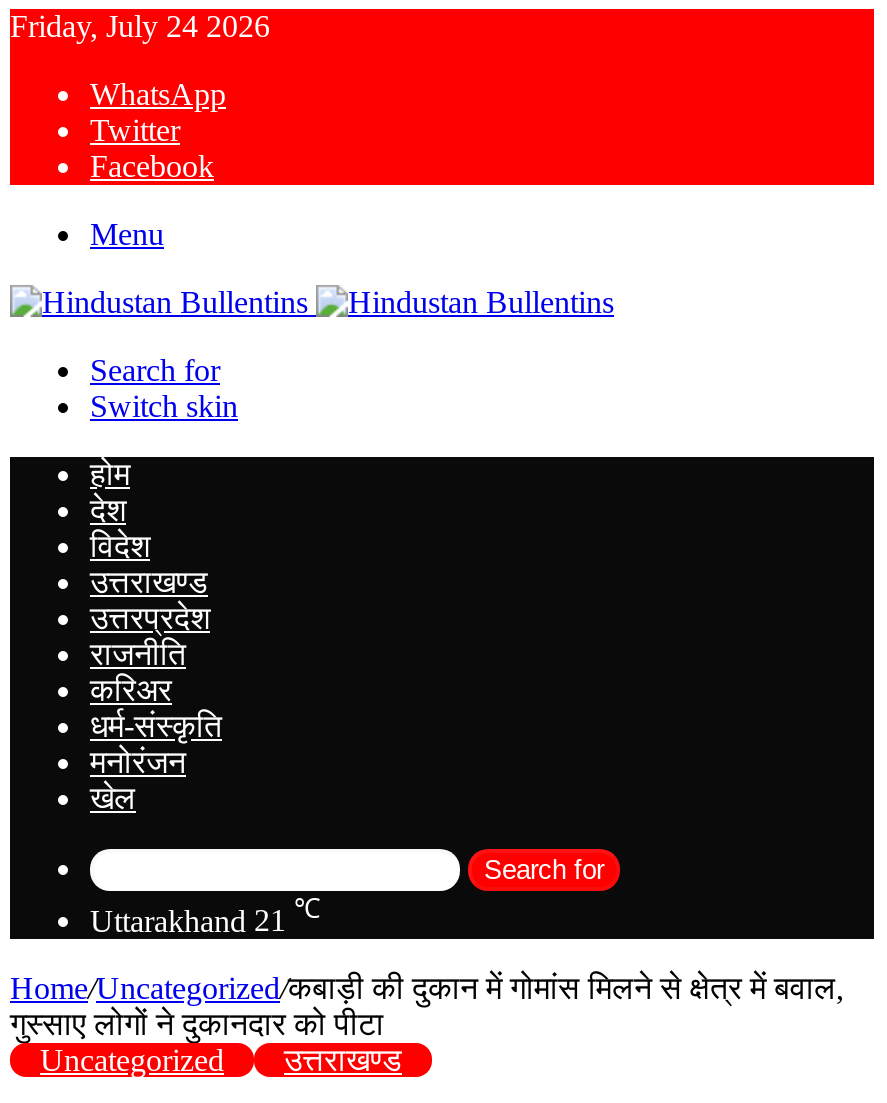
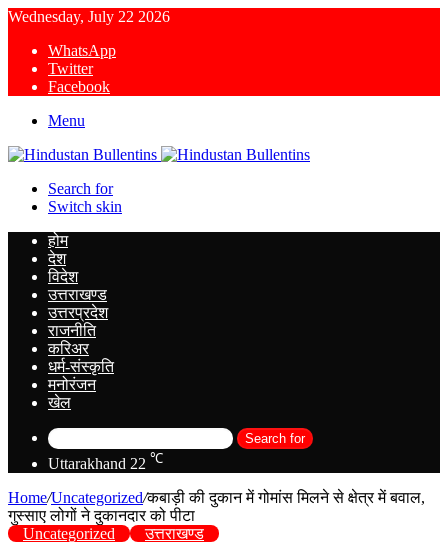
[10,9,270,43] Friday, July 24 2026 -> [8,8,170,25] Wednesday, July 22 2026
[90,895,320,938] Uttarakhand 21 ℃ -> [48,451,163,472] Uttarakhand 22 ℃

